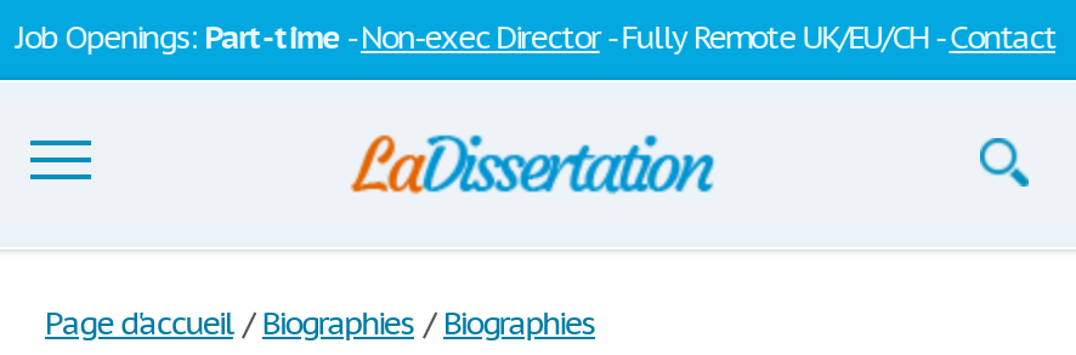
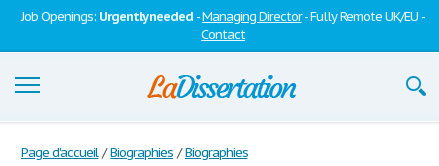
[16,17,1055,58] Job Openings: Part-time -Non-exec Director- Fully Remote UK/EU/CH -Contact -> [21,8,425,43] Job Openings: Urgently needed - Managing Director- Fully Remote UK/EU - | Contact

